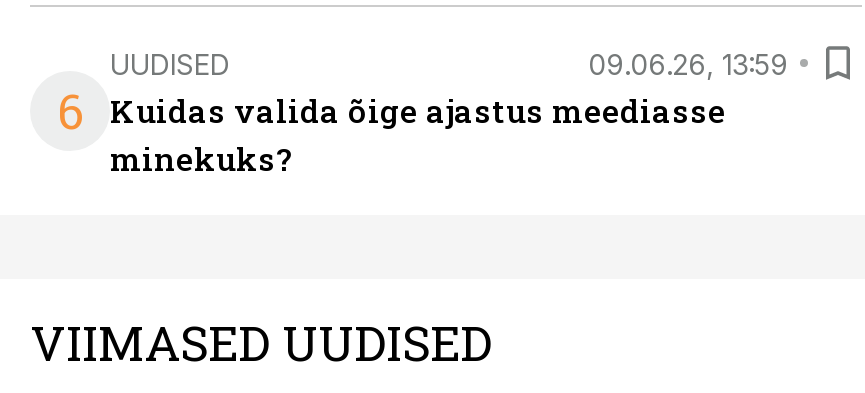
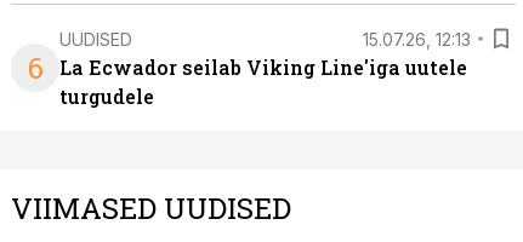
[110,46,788,179] 09.06.26, 13:59 | Kuidas valida õige ajastus meediasse | minekuks? -> [59,28,471,109] 15.07.26, 12:13 | La Ecwador seilab Viking Line'iga uutele | turgudele

